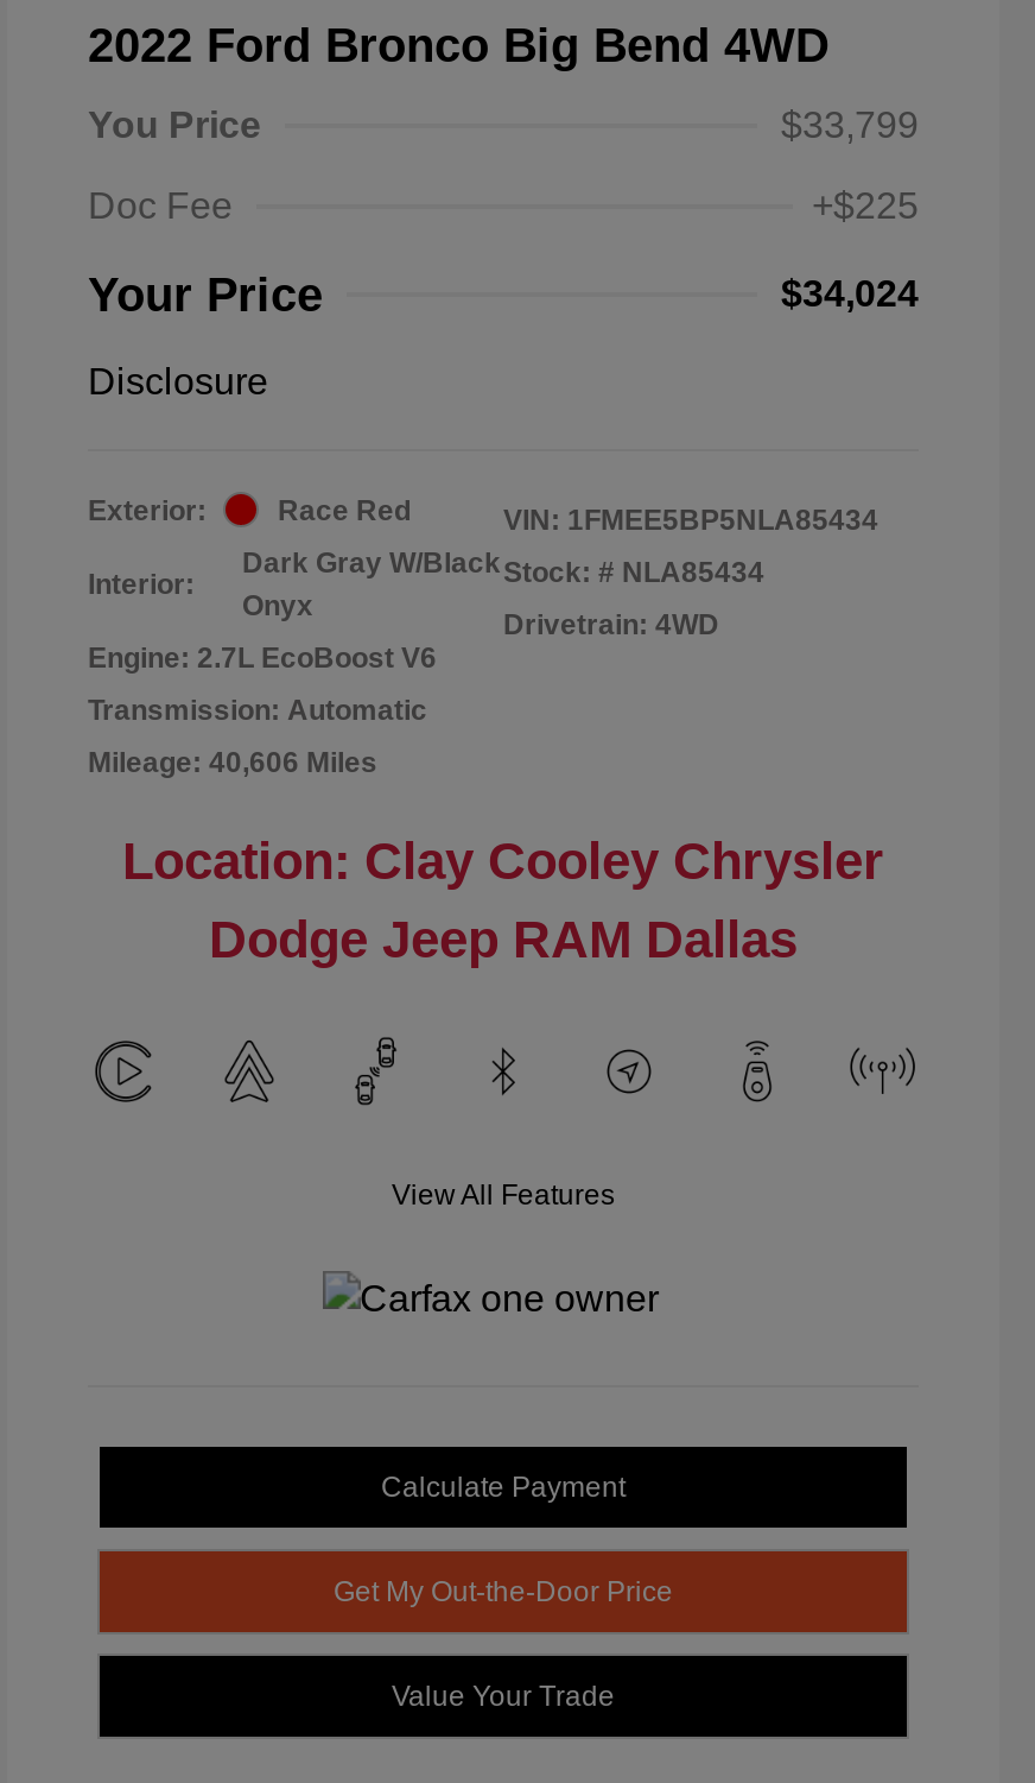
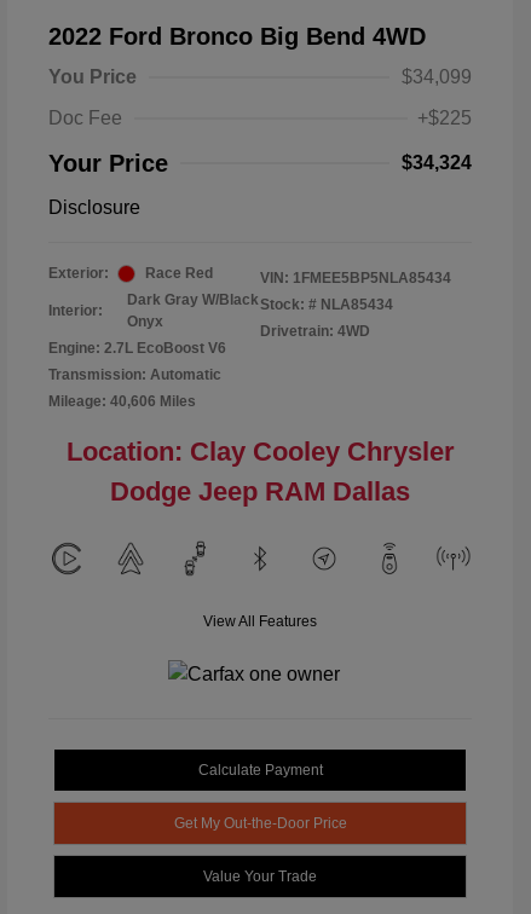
[781,103,919,143] $33,799 -> [402,67,472,88] $34,099
[781,272,919,312] $34,024 -> [402,153,472,173] $34,324

